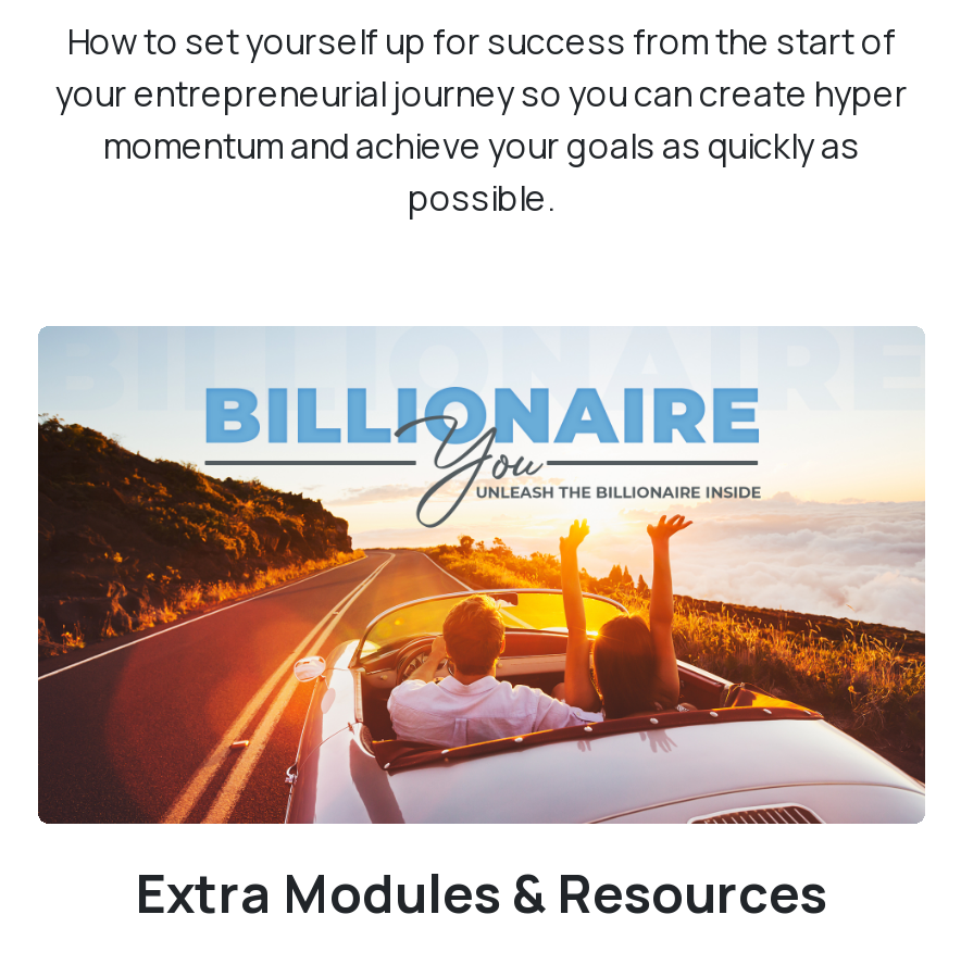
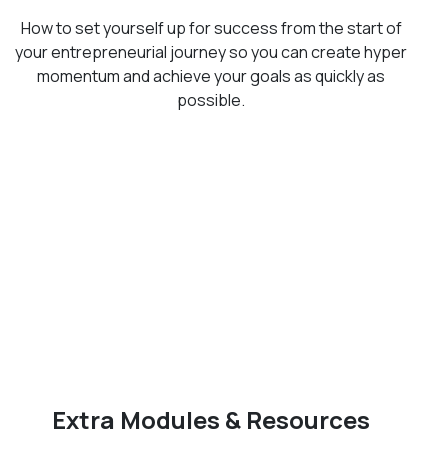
[36,326,927,826] [image] -> none

